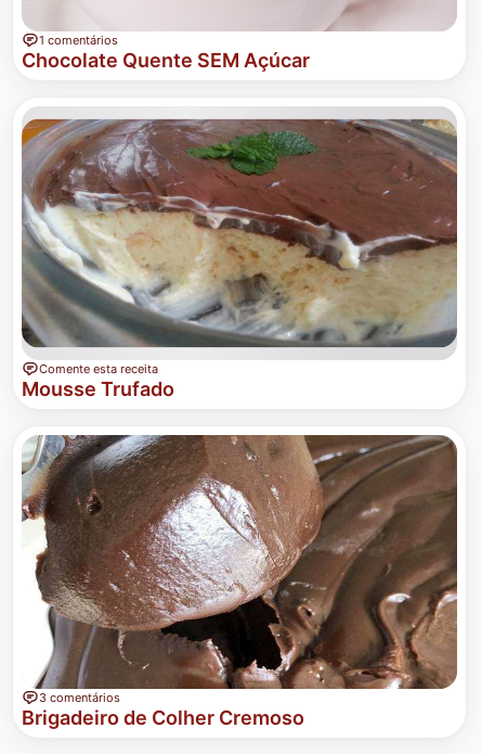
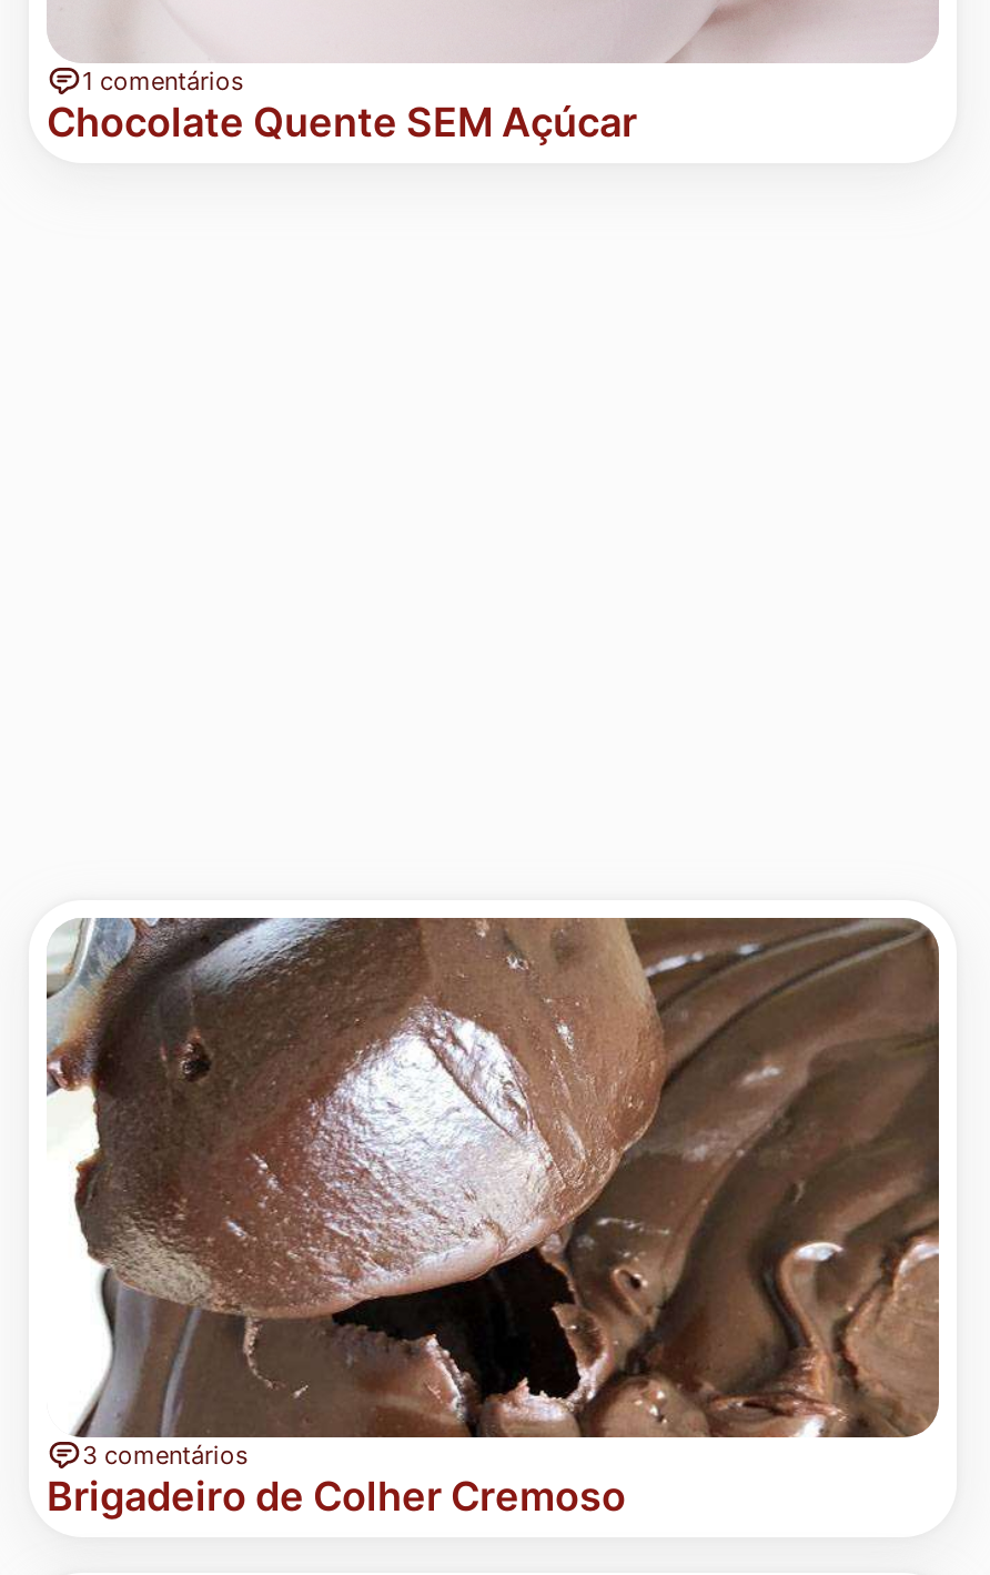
[21,108,458,400] [image] | Comente esta receita | Mousse Trufado -> none

